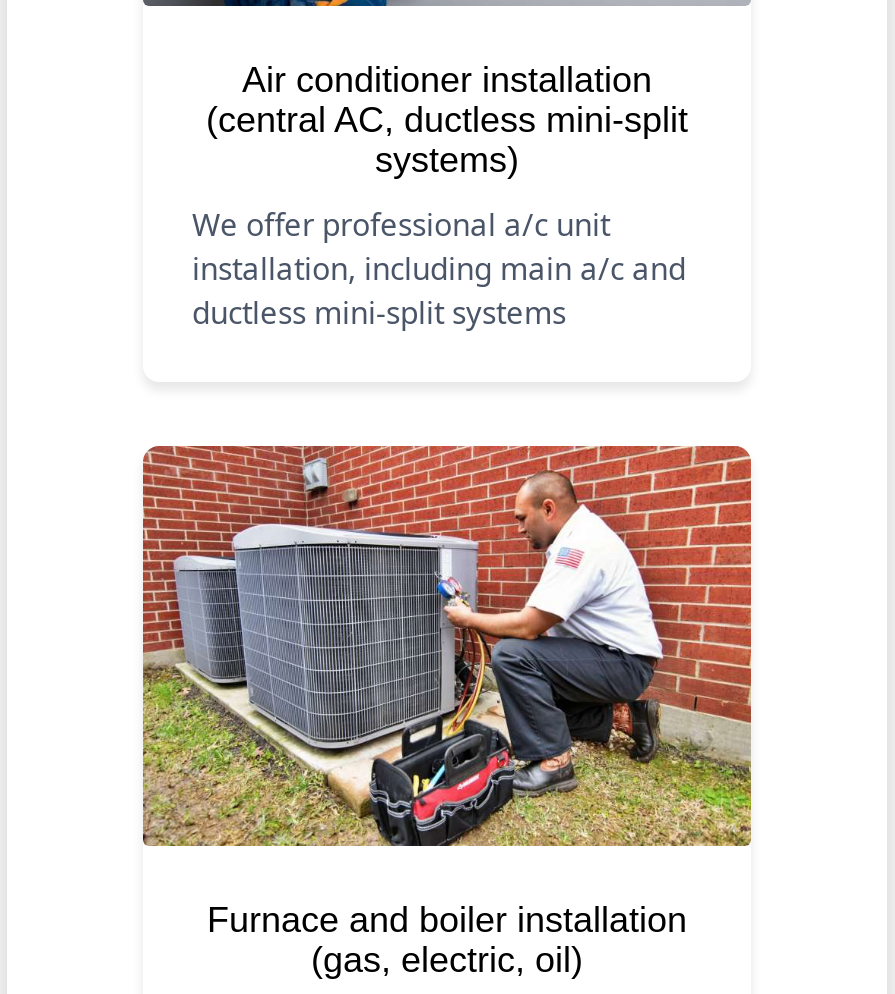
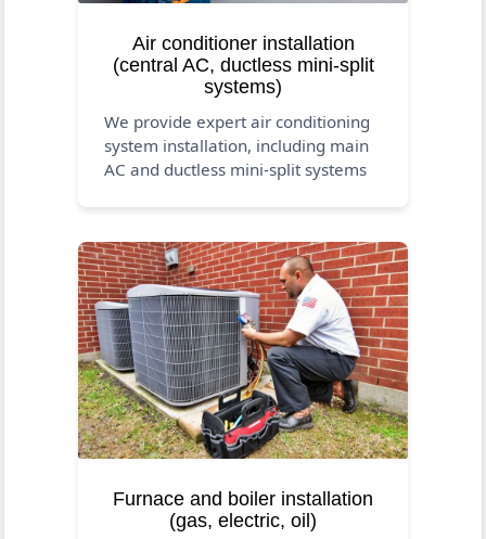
[192,203,686,331] We offer professional a/c unit | installation, including main a/c and | ductless mini-split systems -> [105,110,370,180] We provide expert air conditioning | system installation, including main | AC and ductless mini-split systems

